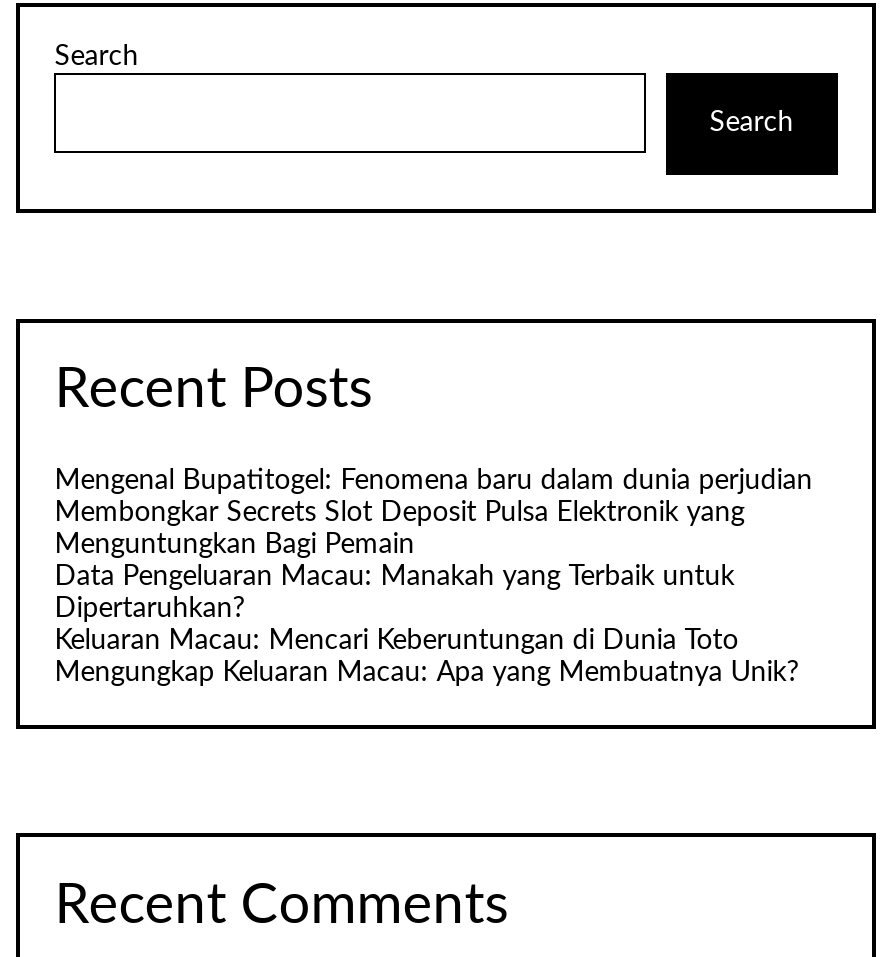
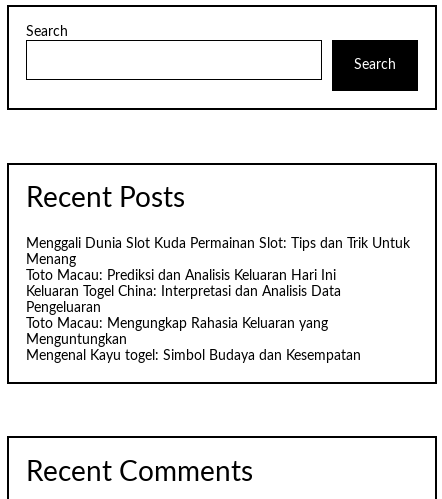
[54,468,812,688] Mengenal Bupatitogel: Fenomena baru dalam dunia perjudian | Membongkar Secrets Slot Deposit Pulsa Elektronik yang | Menguntungkan Bagi Pemain | Data Pengeluaran Macau: Manakah yang Terbaik untuk | Dipertaruhkan? | Keluaran Macau: Mencari Keberuntungan di Dunia Toto | Mengungkap Keluaran Macau: Apa yang Membuatnya Unik? -> [26,237,410,363] Menggali Dunia Slot Kuda Permainan Slot: Tips dan Trik Untuk | Menang | Toto Macau: Prediksi dan Analisis Keluaran Hari Ini | Keluaran Togel China: Interpretasi dan Analisis Data | Pengeluaran | Toto Macau: Mengungkap Rahasia Keluaran yang | Menguntungkan | Mengenal Kayu togel: Simbol Budaya dan Kesempatan

